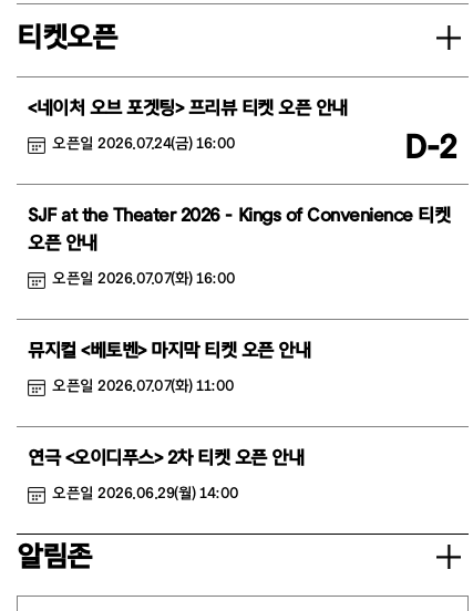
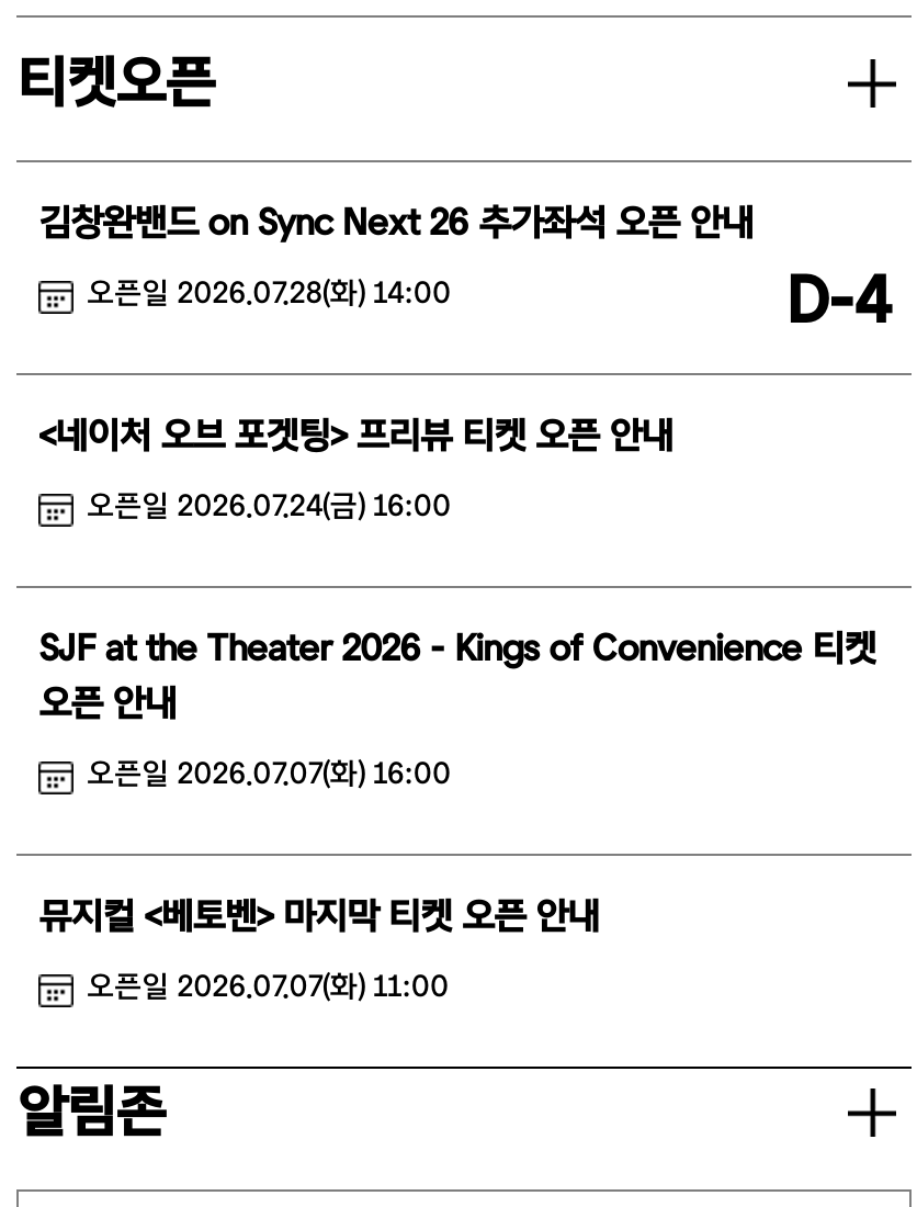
none -> [38,202,890,340] 김창완밴드 on Sync Next 26 추가좌석 오픈 안내 | 오픈일 2026.07.28(화) 14:00 | D-4
moved [28,97,348,118] -> [38,415,672,456]: <네이처 오브 포겟팅> 프리뷰 티켓 오픈 안내
[405,128,457,167] D-2 -> none
moved [28,135,311,395] -> [38,489,599,1005]: 오픈일 2026.07.24(금) 16:00 | 오픈 안내 | 오픈일 2026.07.07(화) 16:00 | 뮤지컬 <베토벤> 마지막 티켓 오픈 안내 | 오픈일 2026.07.07(화) 11:00
[28,447,304,503] 연극 <오이디푸스> 2차 티켓 오픈 안내 | 오픈일 2026.06.29(월) 14:00 -> none

